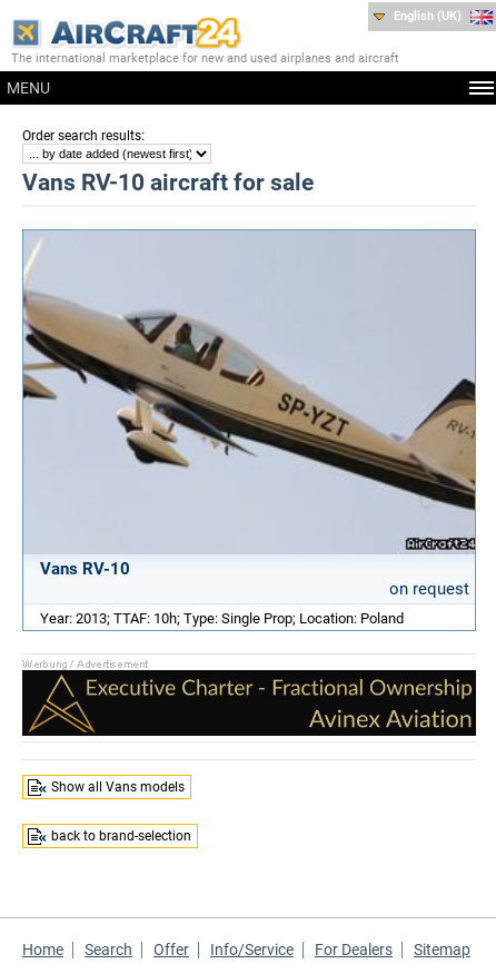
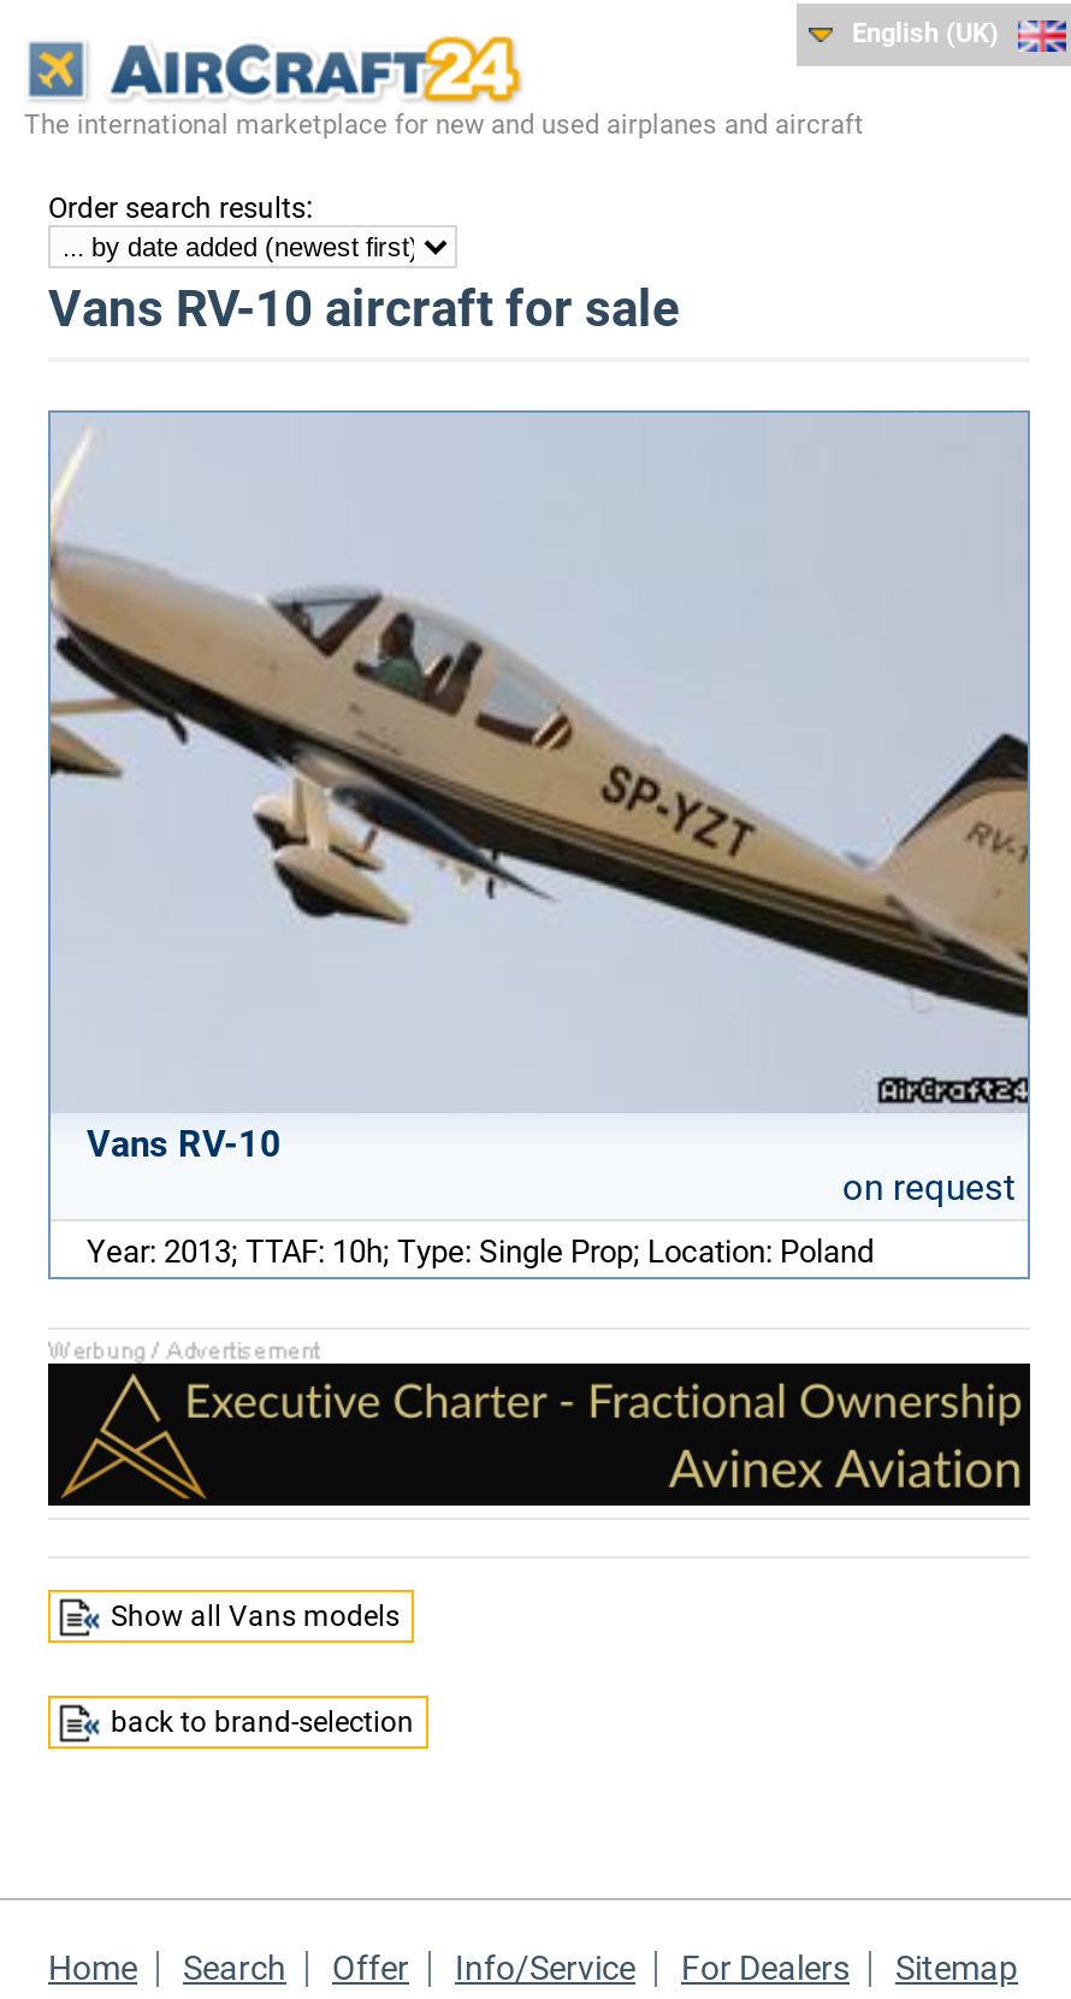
[0,79,50,97] MENU -> none

